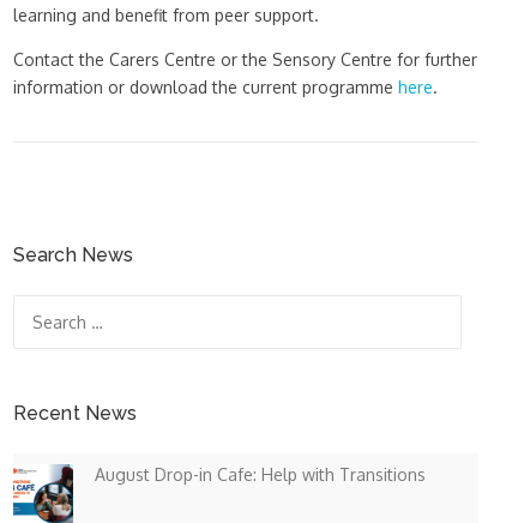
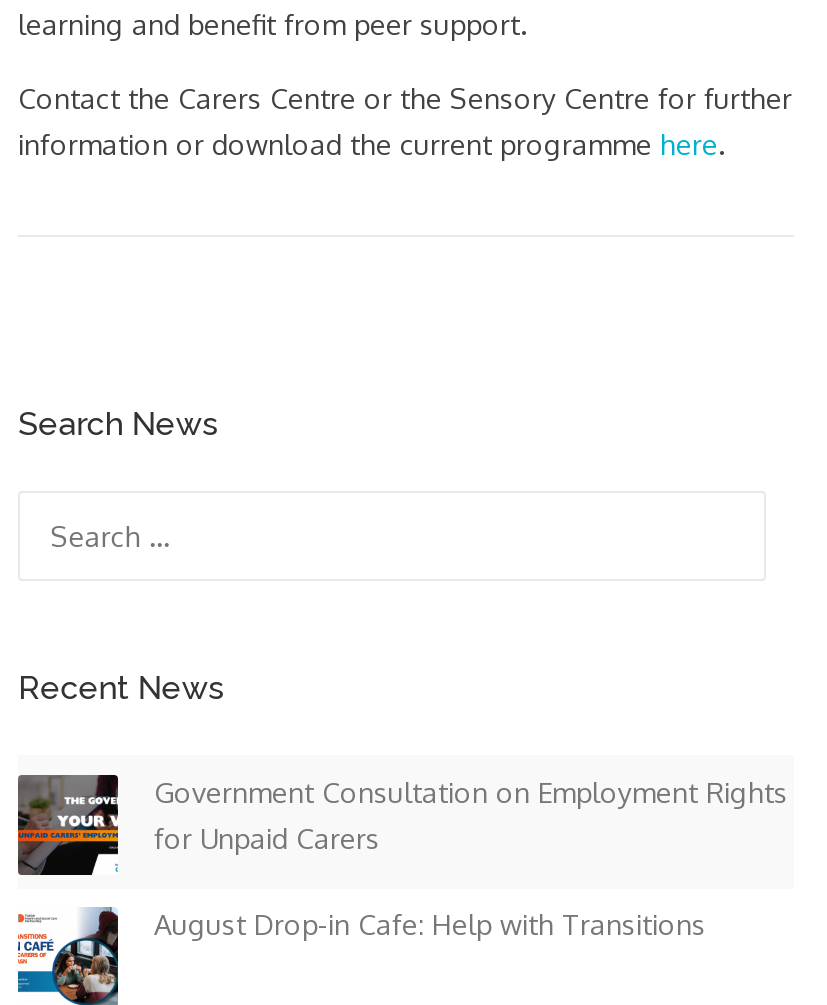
none -> [16,772,788,878] [image] | Government Consultation on Employment Rights | for Unpaid Carers

